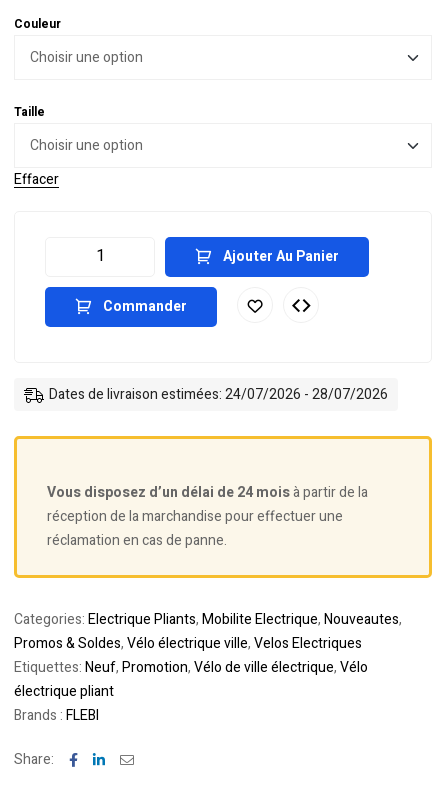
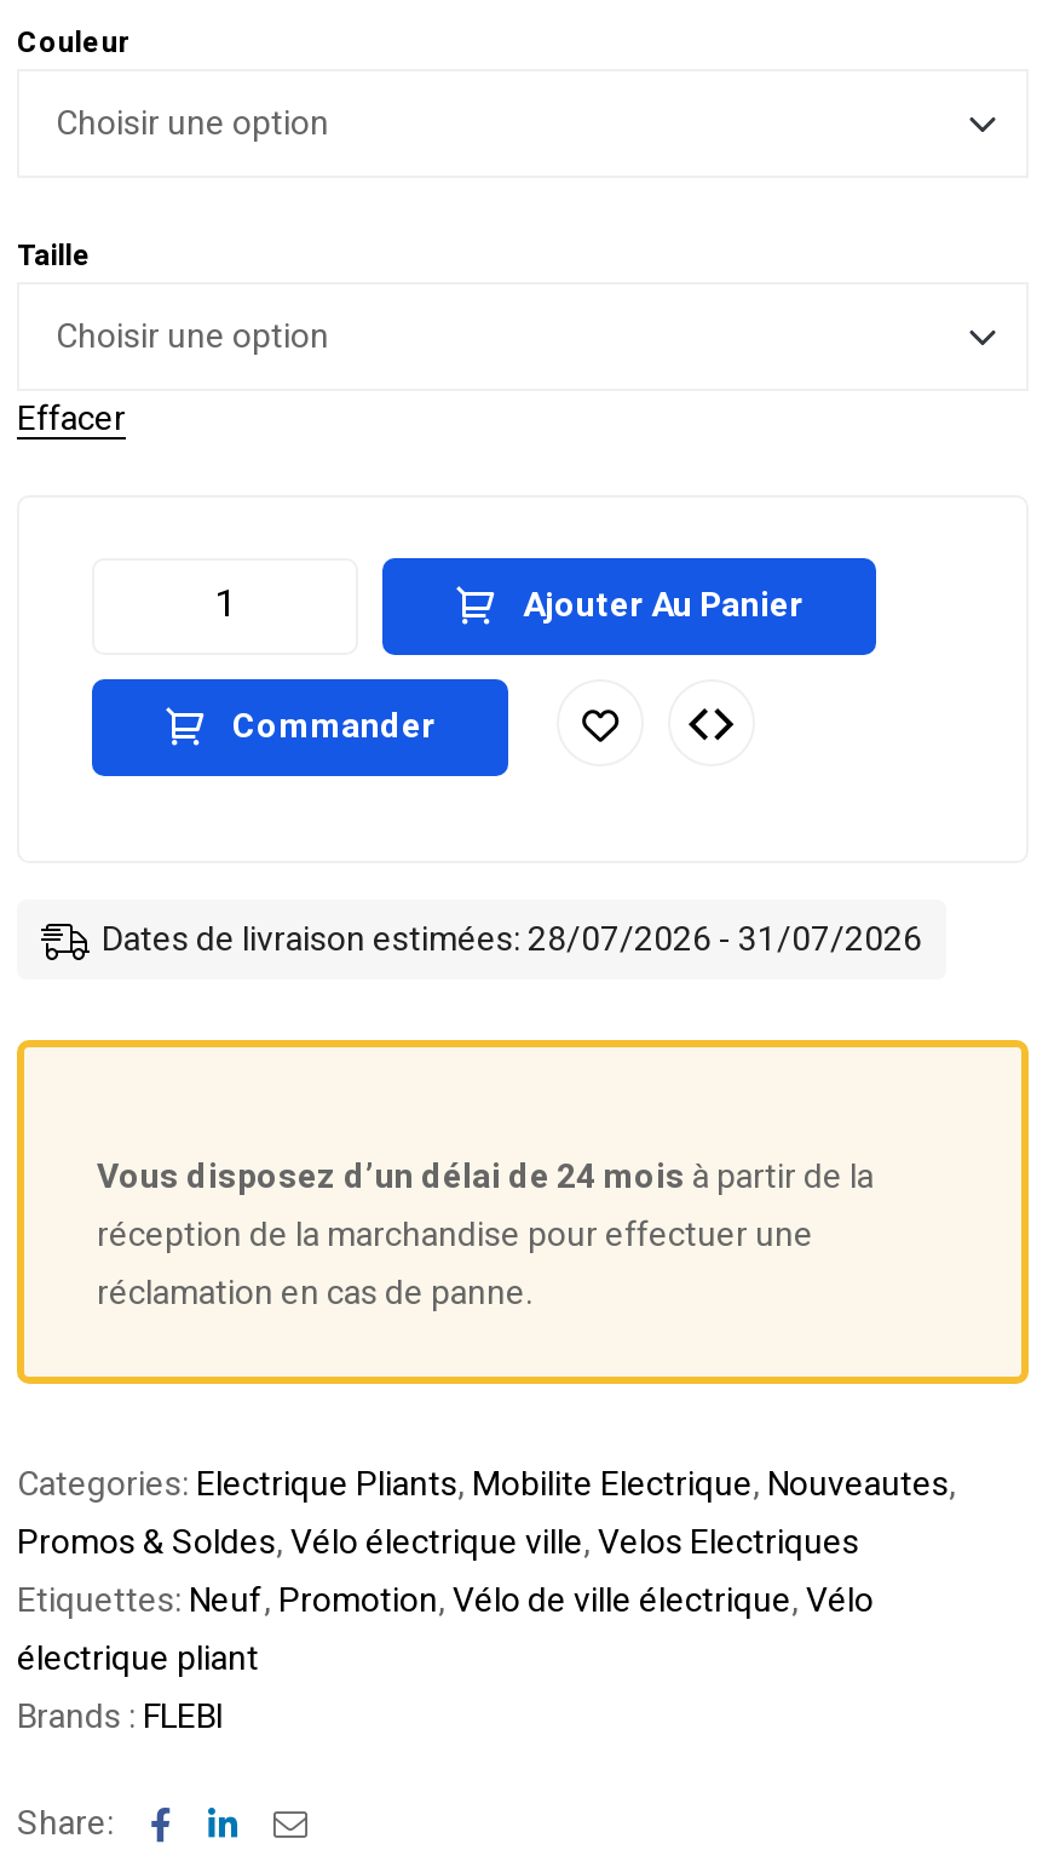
[49,384,388,405] Dates de livraison estimées: 24/07/2026 - 28/07/2026 -> [102,914,922,965] Dates de livraison estimées: 28/07/2026 - 31/07/2026

